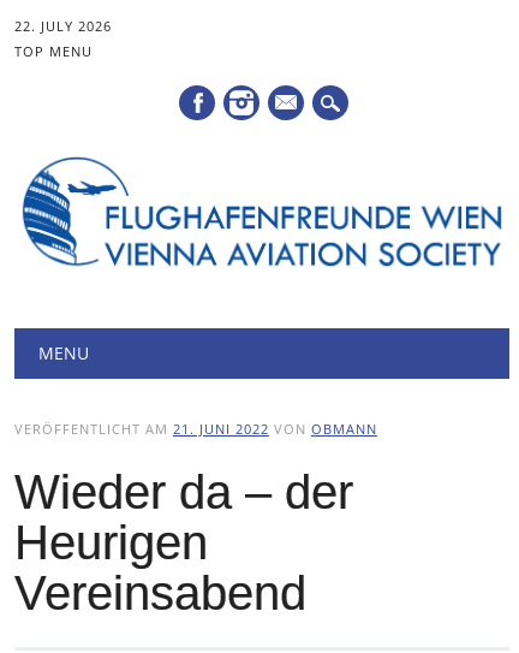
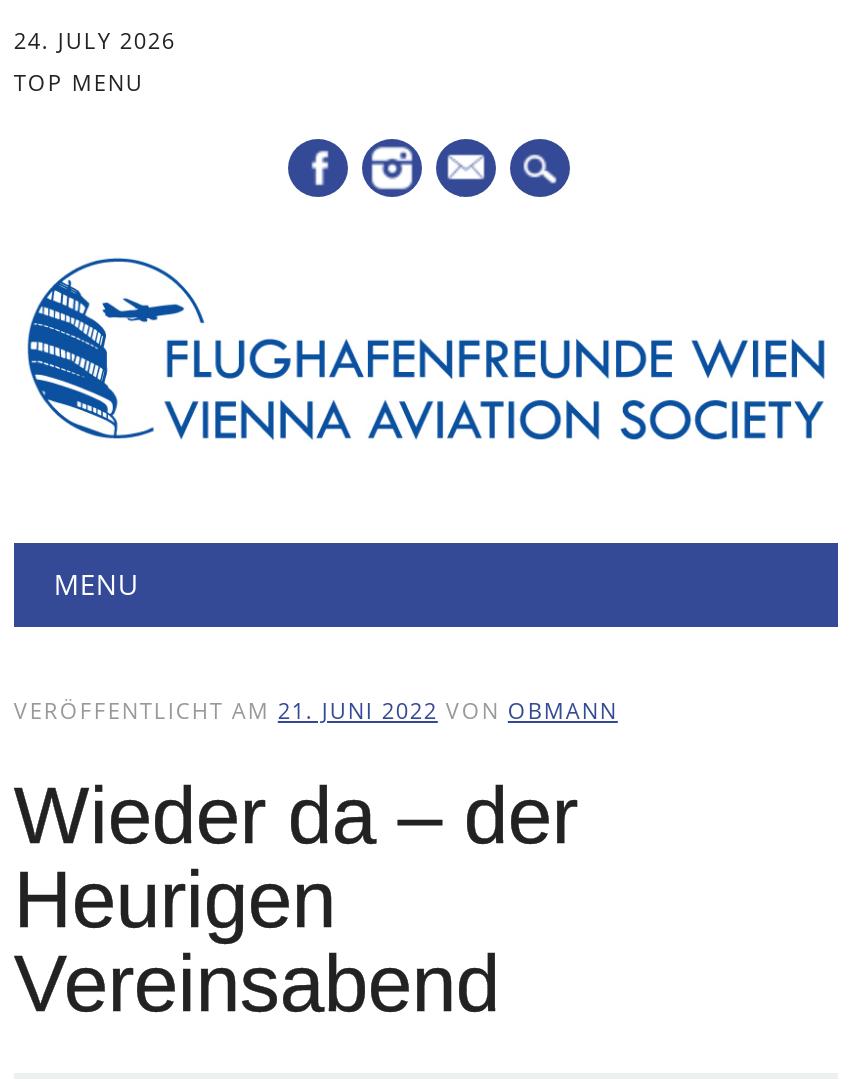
[14,17,112,35] 22. JULY 2026 -> [14,25,176,55] 24. JULY 2026

